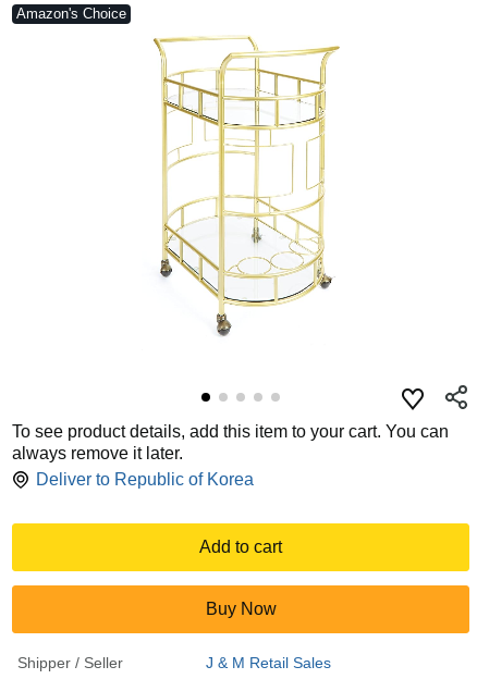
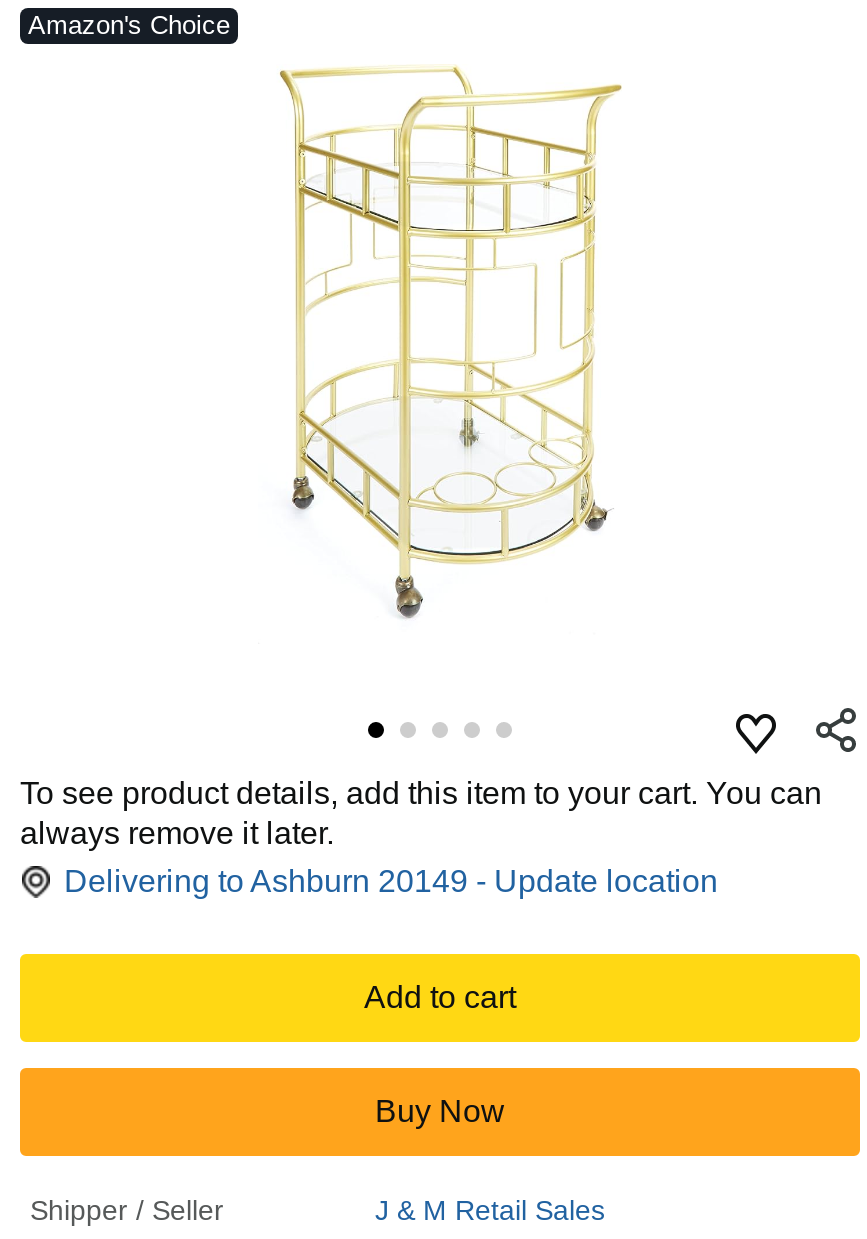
[36,470,254,489] Deliver to Republic of Korea -> [64,864,718,898] Delivering to Ashburn 20149 - Update location

